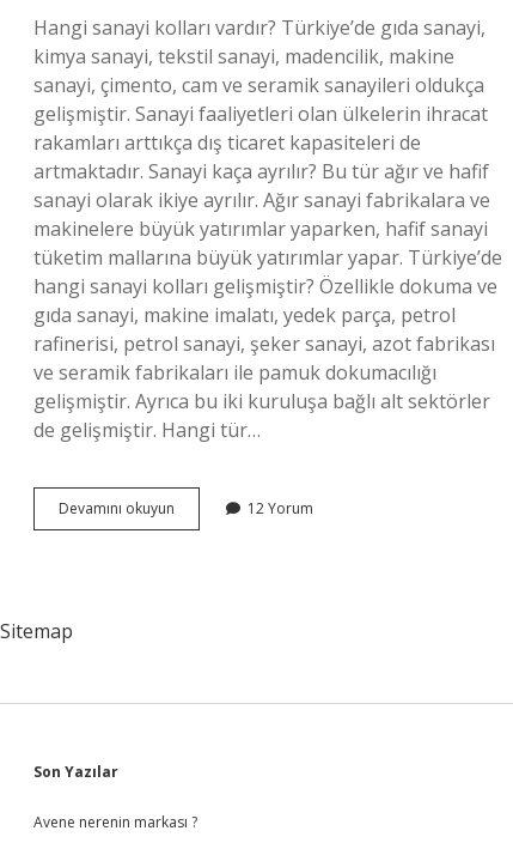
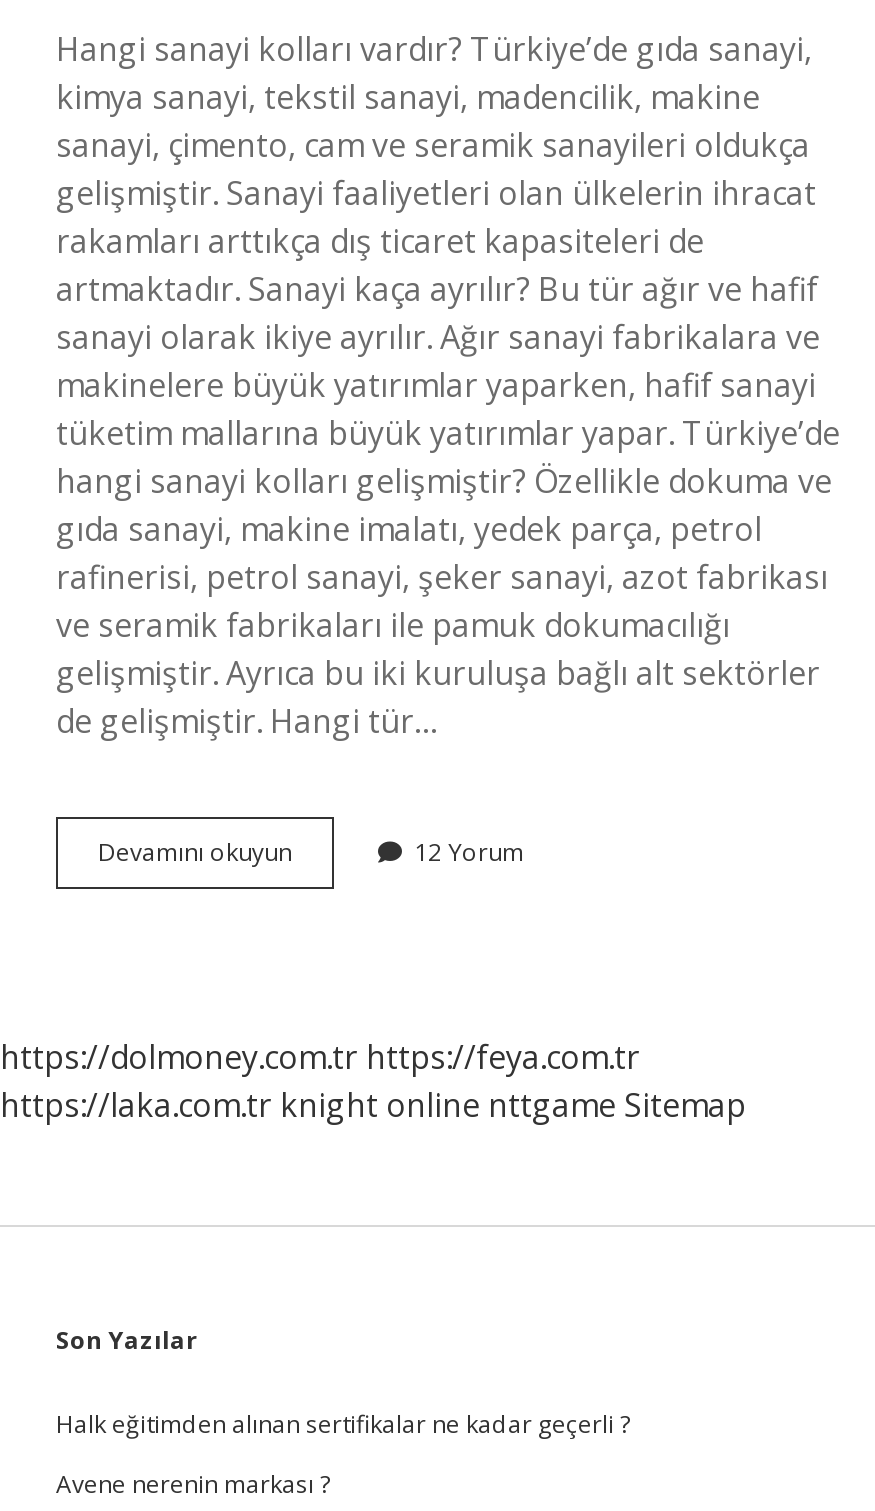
[0,618,73,644] Sitemap -> [0,1035,746,1127] https://dolmoney.com.tr https://feya.com.tr | https://laka.com.tr knight online nttgame Sitemap
none -> [56,1407,630,1441] Halk eğitimden alınan sertifikalar ne kadar geçerli ?

